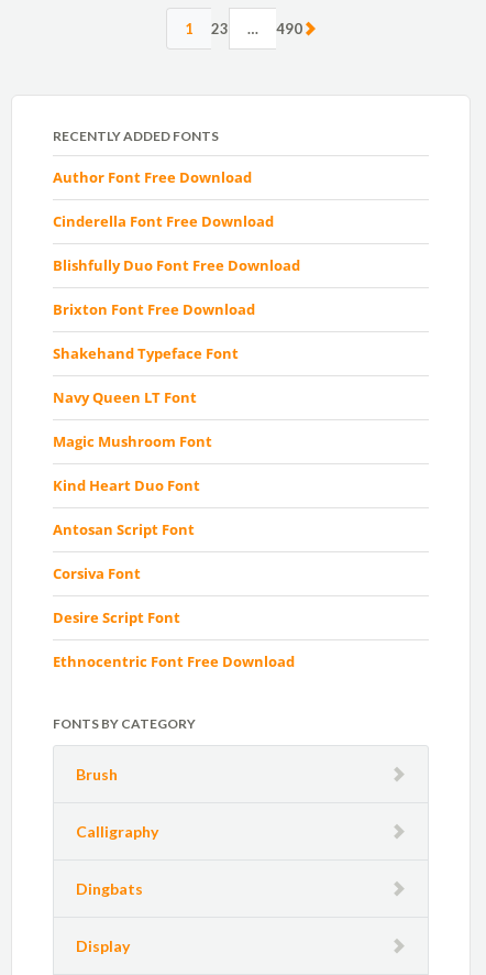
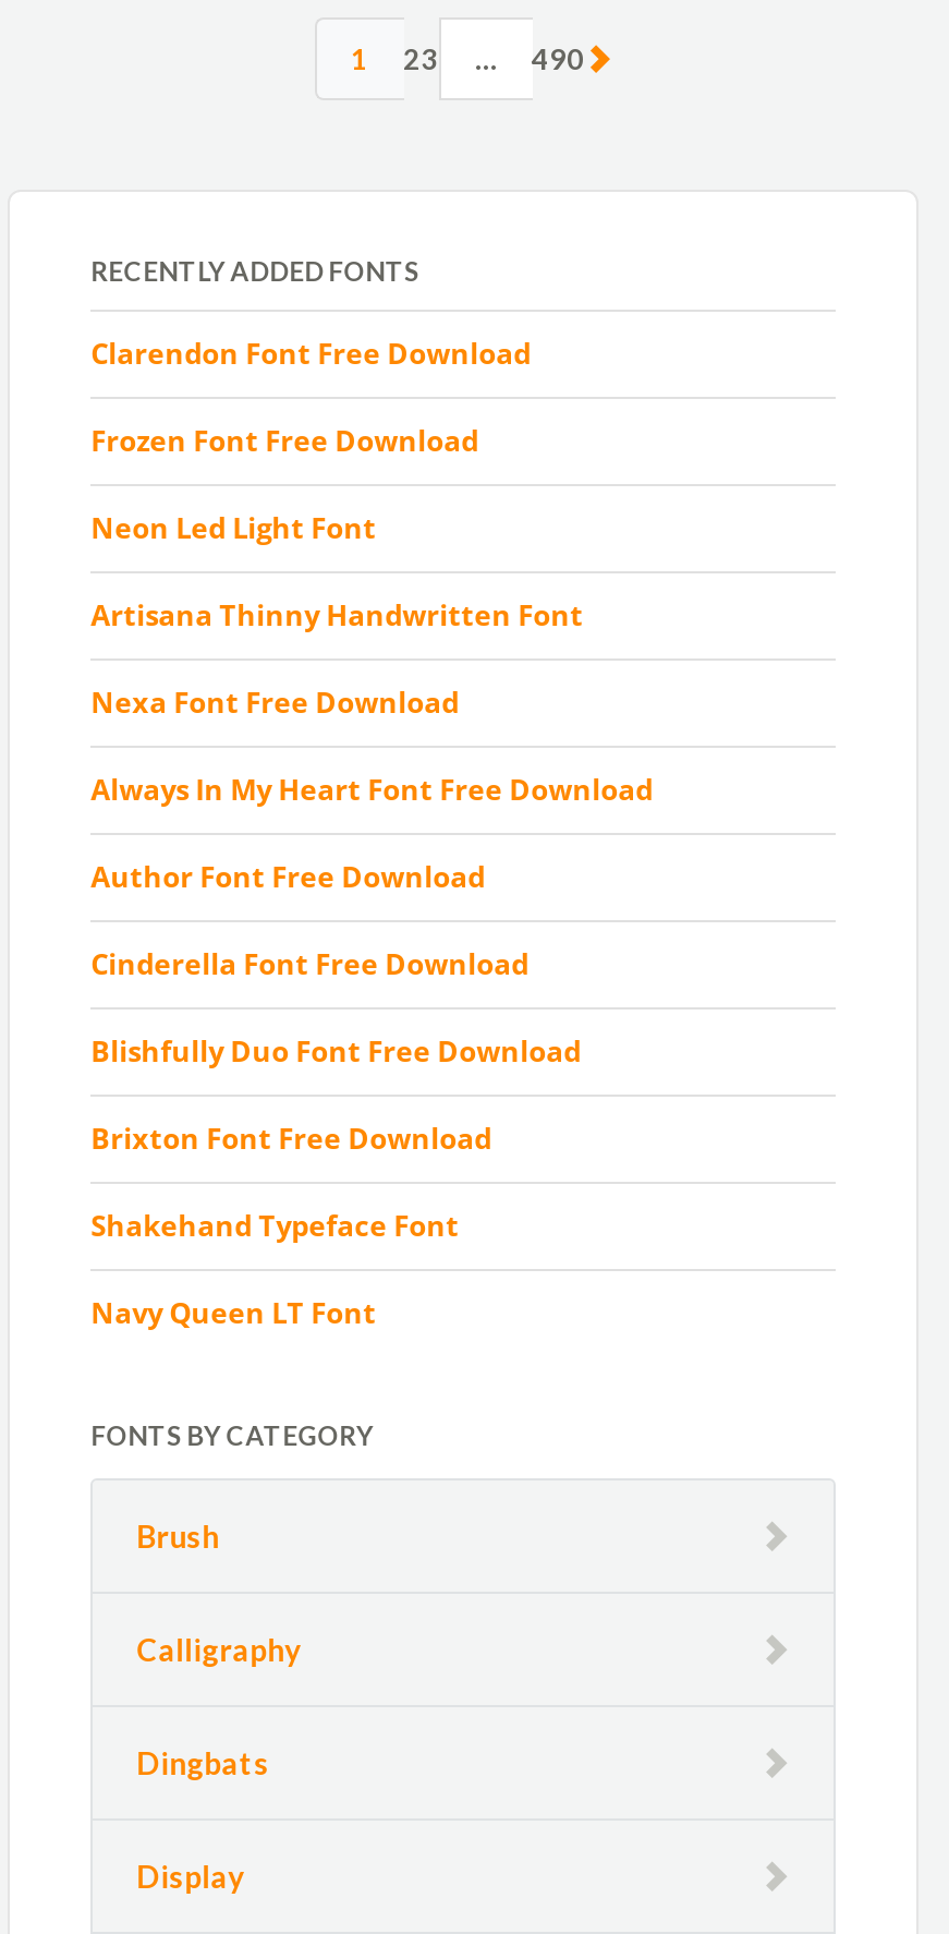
none -> [91,333,653,808] Clarendon Font Free Download | Frozen Font Free Download | Neon Led Light Font | Artisana Thinny Handwritten Font | Nexa Font Free Download | Always In My Heart Font Free Download
moved [53,167,300,407] -> [91,856,581,1331]: Author Font Free Download | Cinderella Font Free Download | Blishfully Duo Font Free Download | Brixton Font Free Download | Shakehand Typeface Font | Navy Queen LT Font
[53,431,295,671] Magic Mushroom Font | Kind Heart Duo Font | Antosan Script Font | Corsiva Font | Desire Script Font | Ethnocentric Font Free Download -> none

